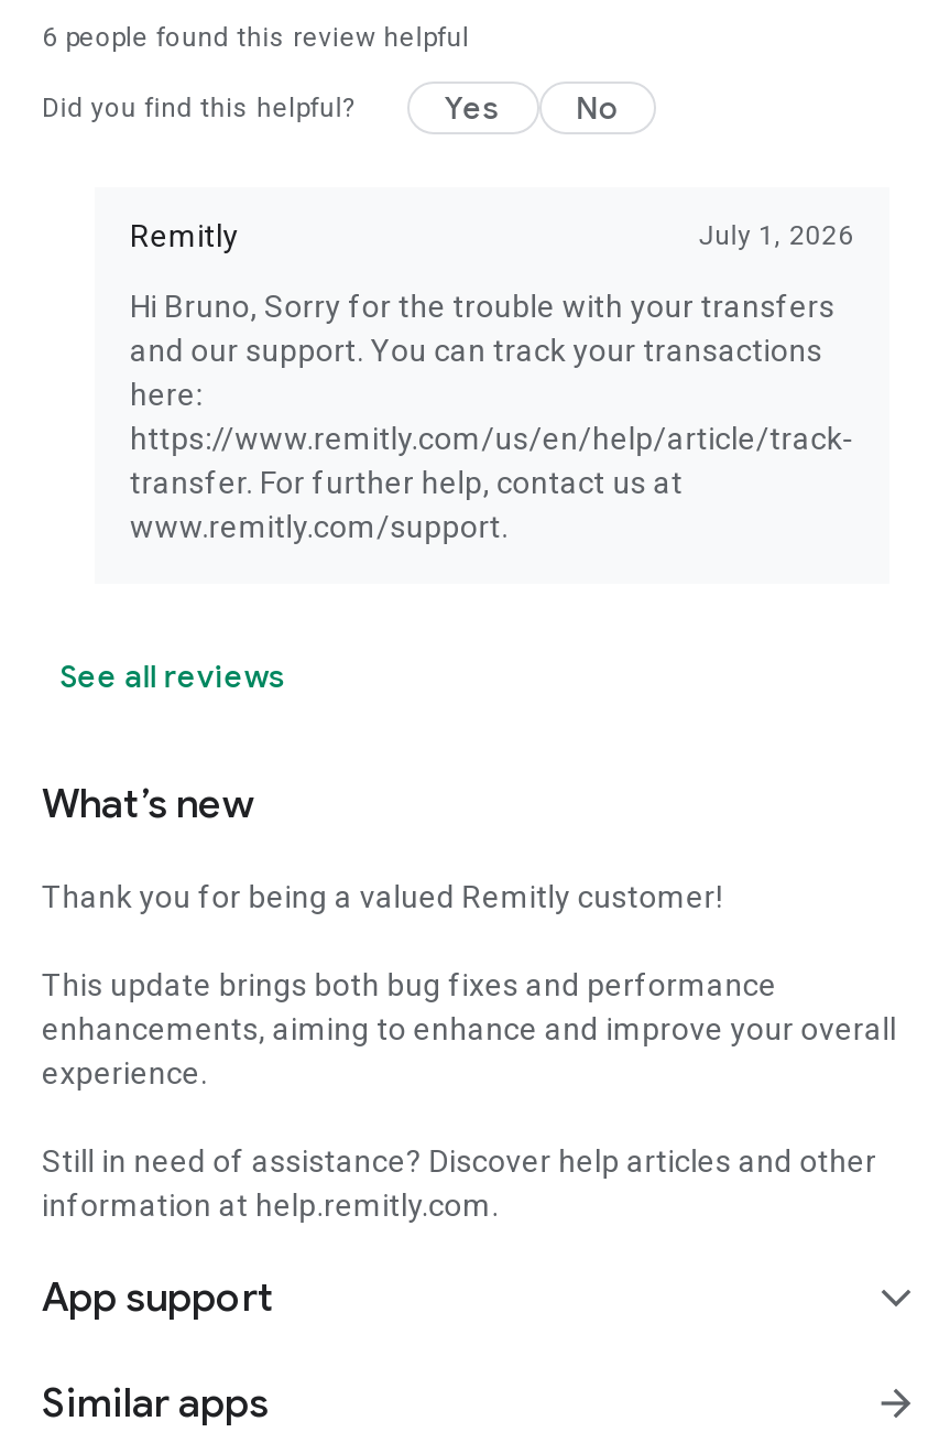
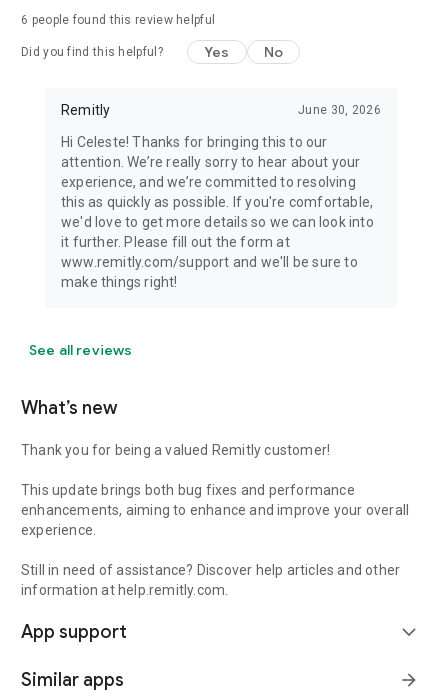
[698,221,854,252] July 1, 2026 -> [298,103,381,117] June 30, 2026
[130,289,854,545] Hi Bruno, Sorry for the trouble with your transfers | and our support. You can track your transactions | here: | https://www.remitly.com/us/en/help/article/track- | transfer. For further help, contact us at | www.remitly.com/support. -> [61,134,374,290] Hi Celeste! Thanks for bringing this to our | attention. We’re really sorry to hear about your | experience, and we’re committed to resolving | this as quickly as possible. If you're comfortable, | we'd love to get more details so we can look into | it further. Please fill out the form at | www.remitly.com/support and we'll be sure to | make things right!

